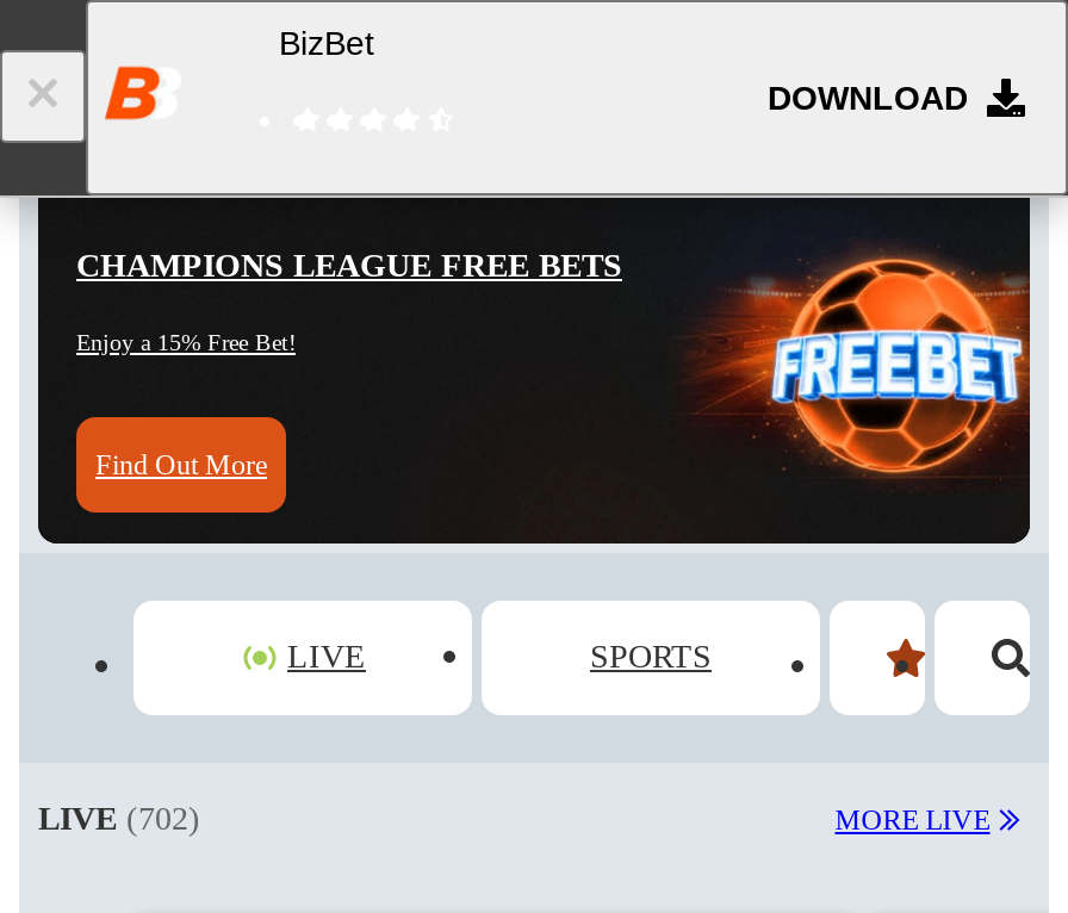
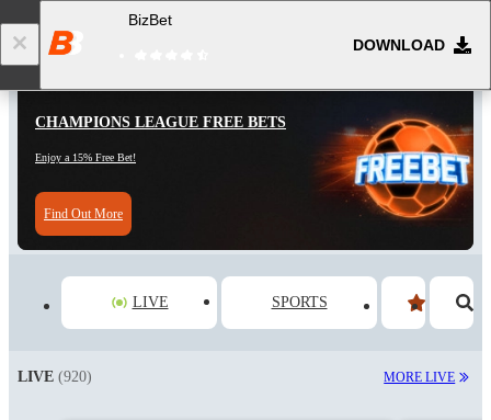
[38,801,200,837] LIVE (702) -> [18,368,92,385] LIVE (920)

